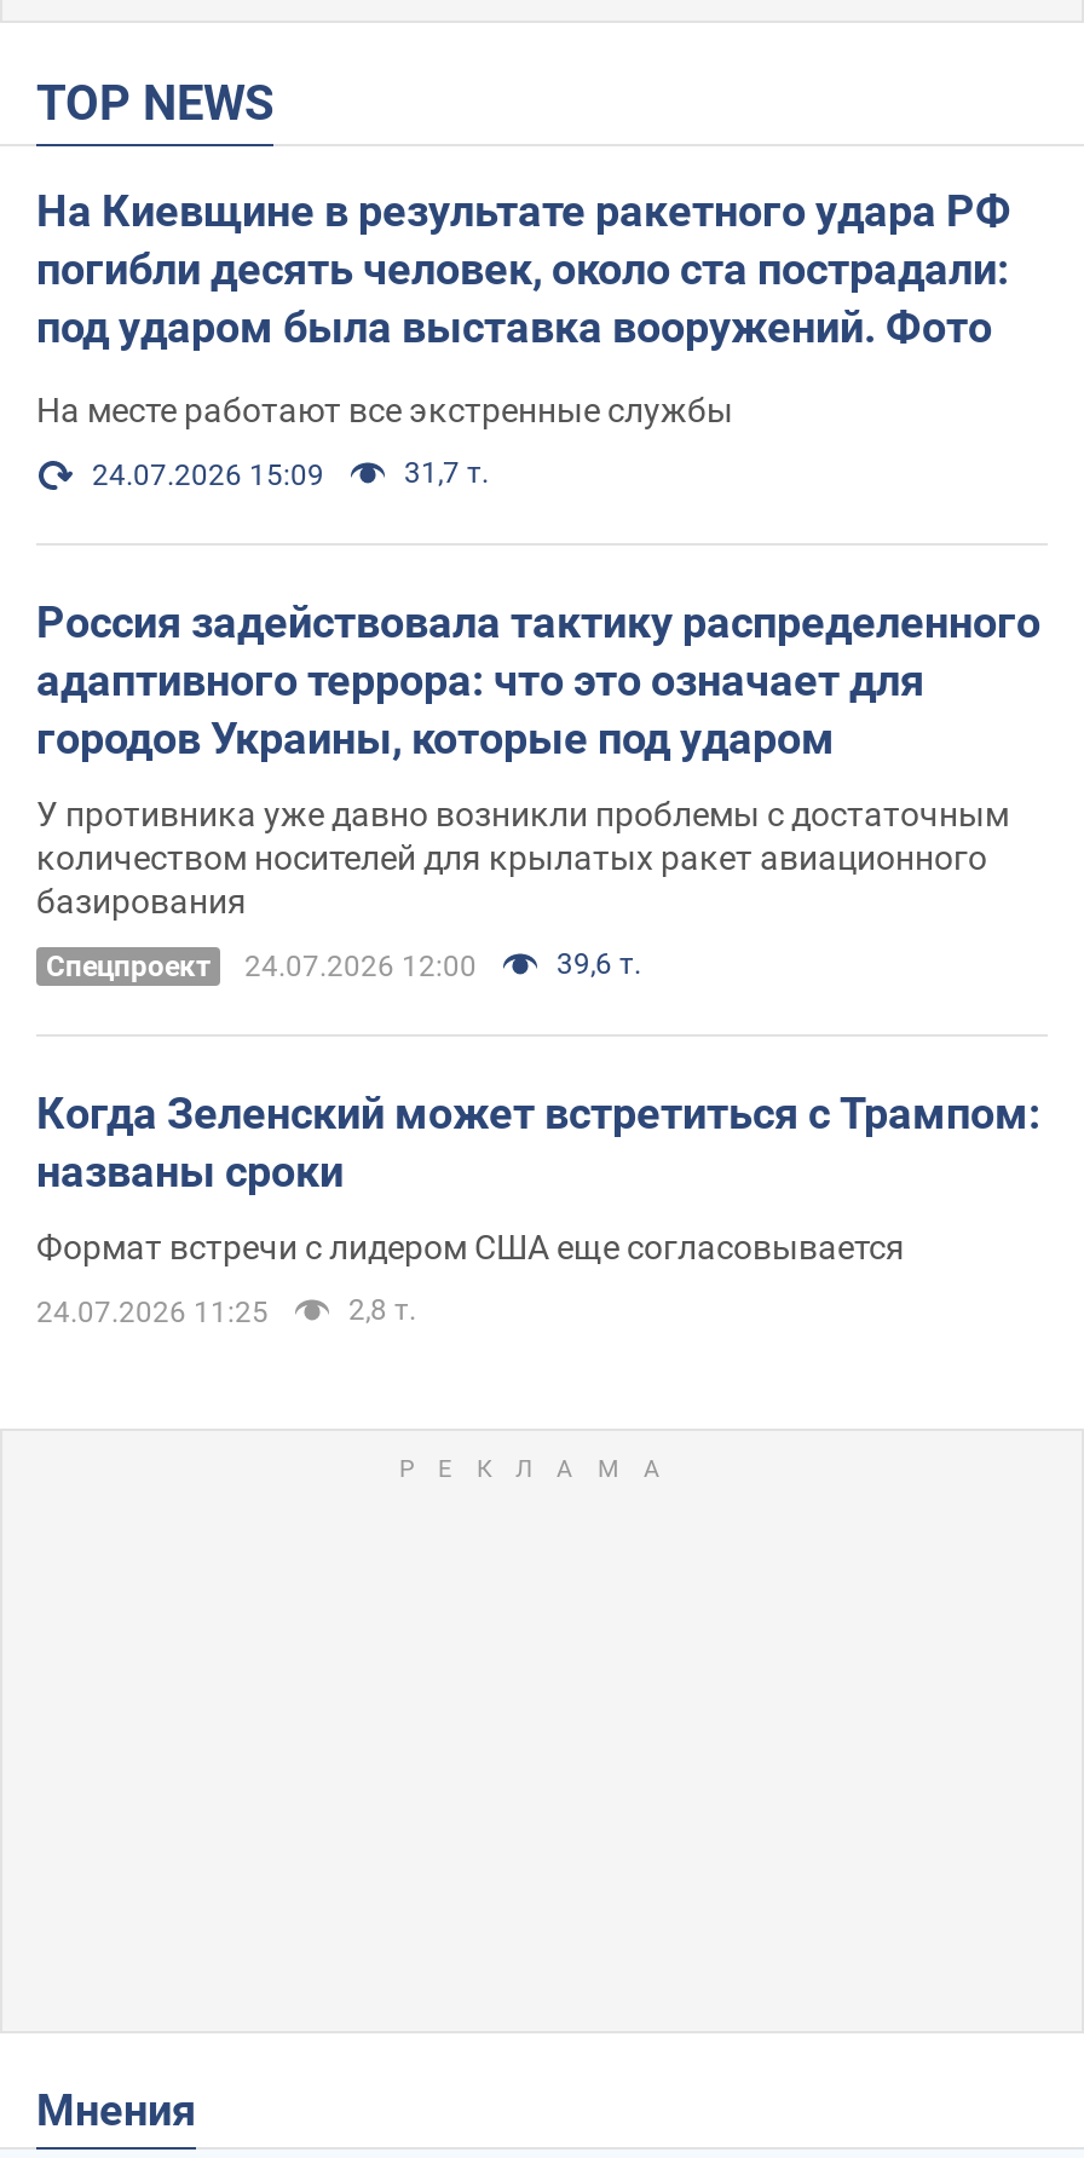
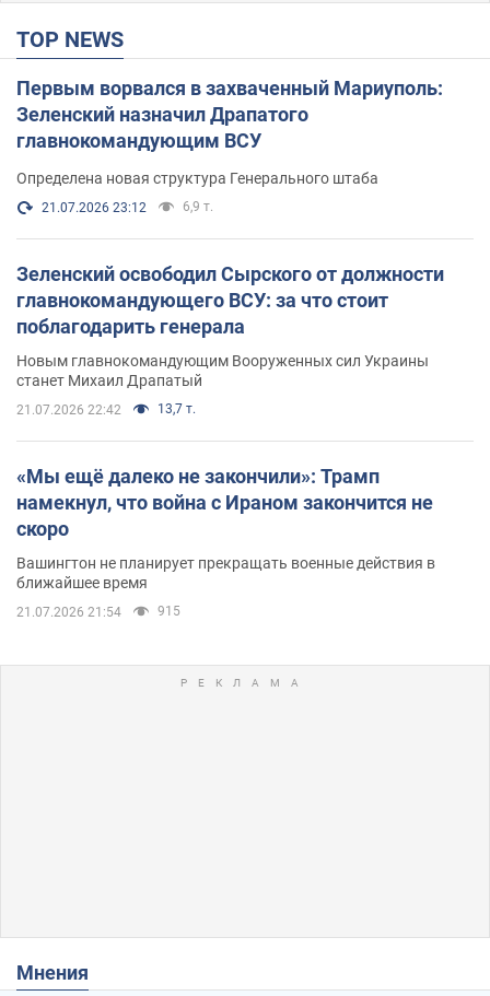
[36,184,1011,351] На Киевщине в результате ракетного удара РФ | погибли десять человек, около ста пострадали: | под ударом была выставка вооружений. Фото -> [16,76,443,152] Первым ворвался в захваченный Мариуполь: | Зеленский назначил Драпатого | главнокомандующим ВСУ
[36,390,733,429] На месте работают все экстренные службы -> [16,169,378,187] Определена новая структура Генерального штаба
[92,455,489,492] 24.07.2026 15:09 | 31,7 т. -> [42,199,213,215] 21.07.2026 23:12 | 6,9 т.
[36,596,1040,763] Россия задействовала тактику распределенного | адаптивного террора: что это означает для | городов Украины, которые под ударом -> [16,262,444,338] Зеленский освободил Сырского от должности | главнокомандующего ВСУ: за что стоит | поблагодарить генерала
[36,794,1009,920] У противника уже давно возникли проблемы с достаточным | количеством носителей для крылатых ракет авиационного | базирования -> [16,352,429,389] Новым главнокомандующим Вооруженных сил Украины | станет Михаил Драпатый
[46,946,641,983] Спецпроект | 24.07.2026 12:00 | 39,6 т. -> [16,401,196,417] 21.07.2026 22:42 | 13,7 т.
[36,1087,1040,1196] Когда Зеленский может встретиться с Трампом: | названы сроки -> [16,464,433,540] «Мы ещё далеко не закончили»: Трамп | намекнул, что война с Ираном закончится не | скоро
[36,1227,905,1266] Формат встречи с лидером США еще согласовывается -> [16,554,435,591] Вашингтон не планирует прекращать военные действия в | ближайшее время
[36,1292,416,1329] 24.07.2026 11:25 | 2,8 т. -> [16,603,180,620] 21.07.2026 21:54 | 915

